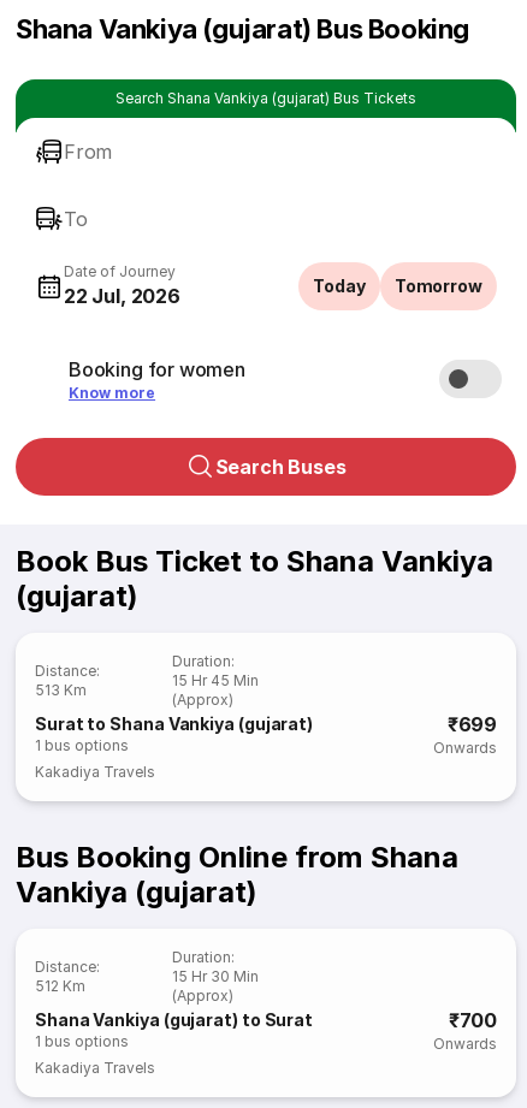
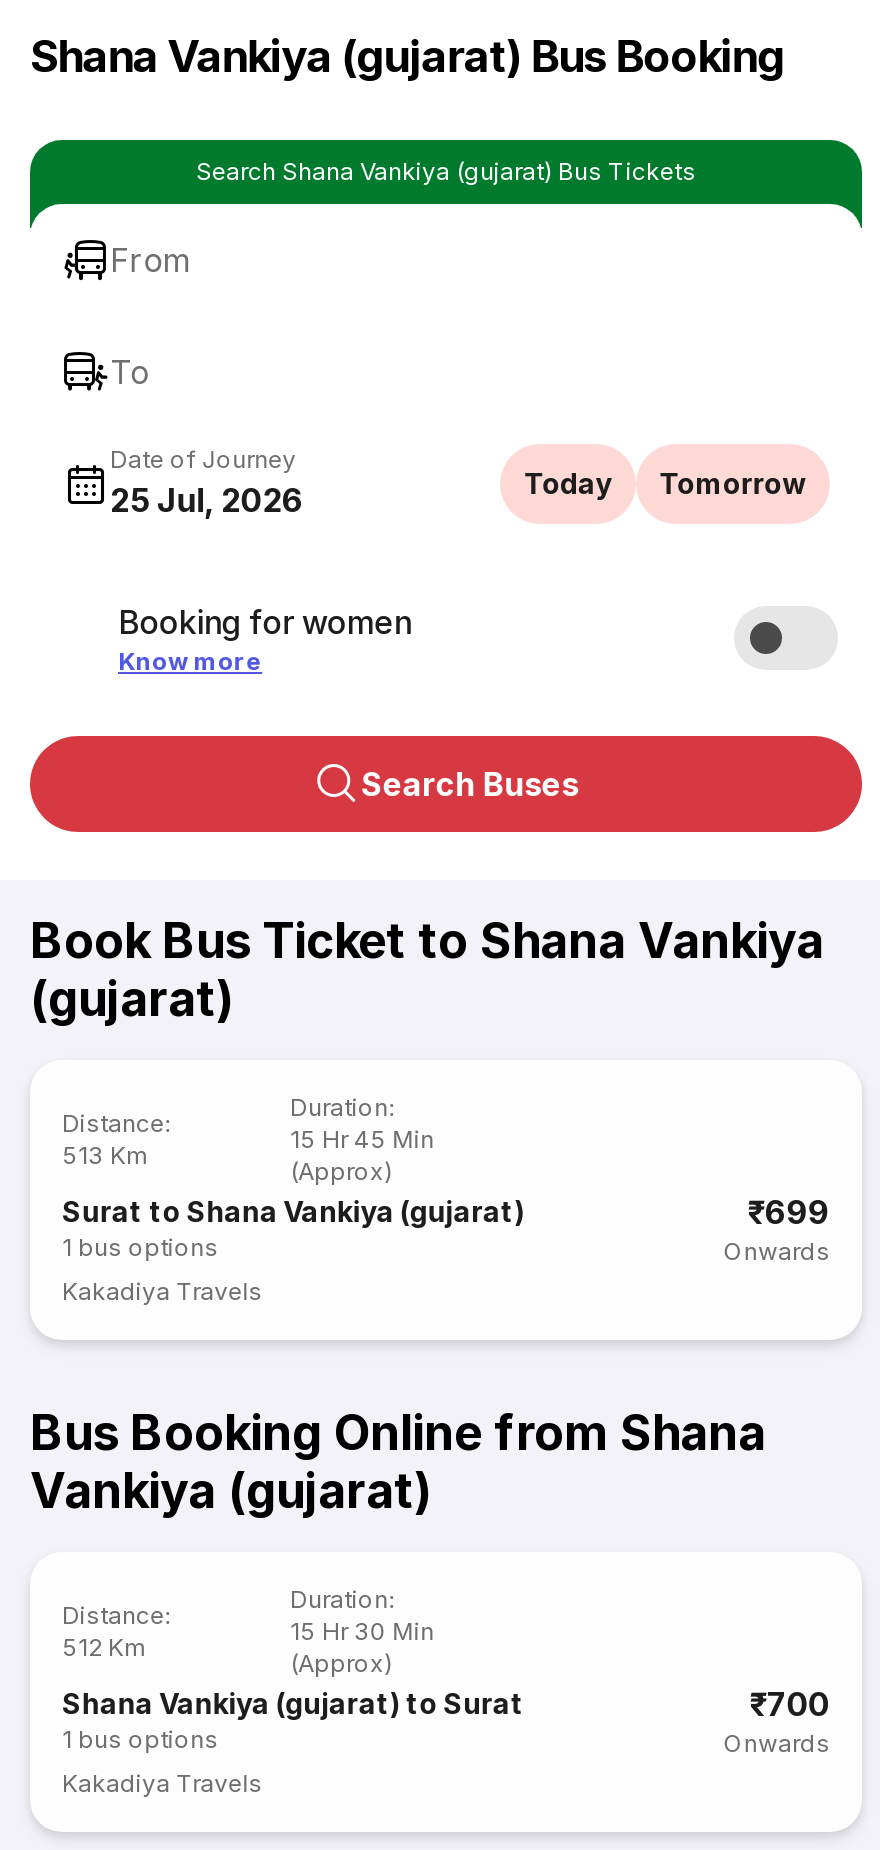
[64,284,180,308] 22 Jul, 2026 -> [110,480,304,520] 25 Jul, 2026

